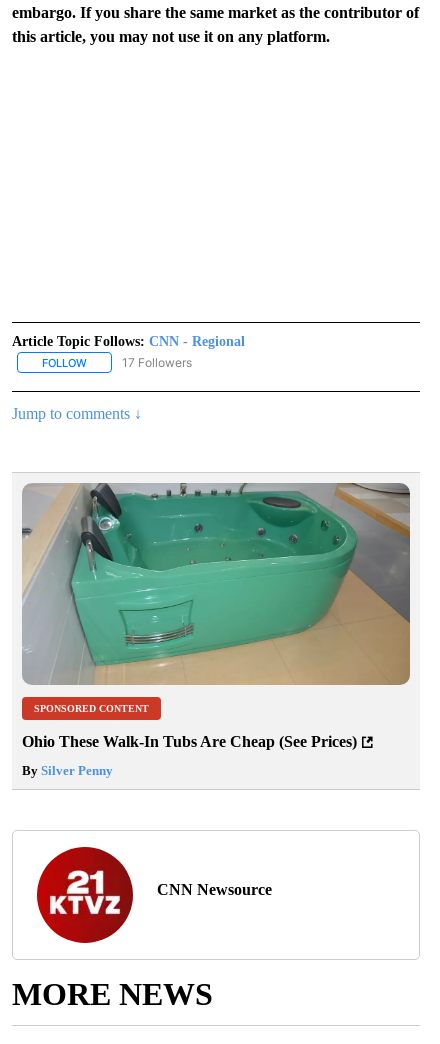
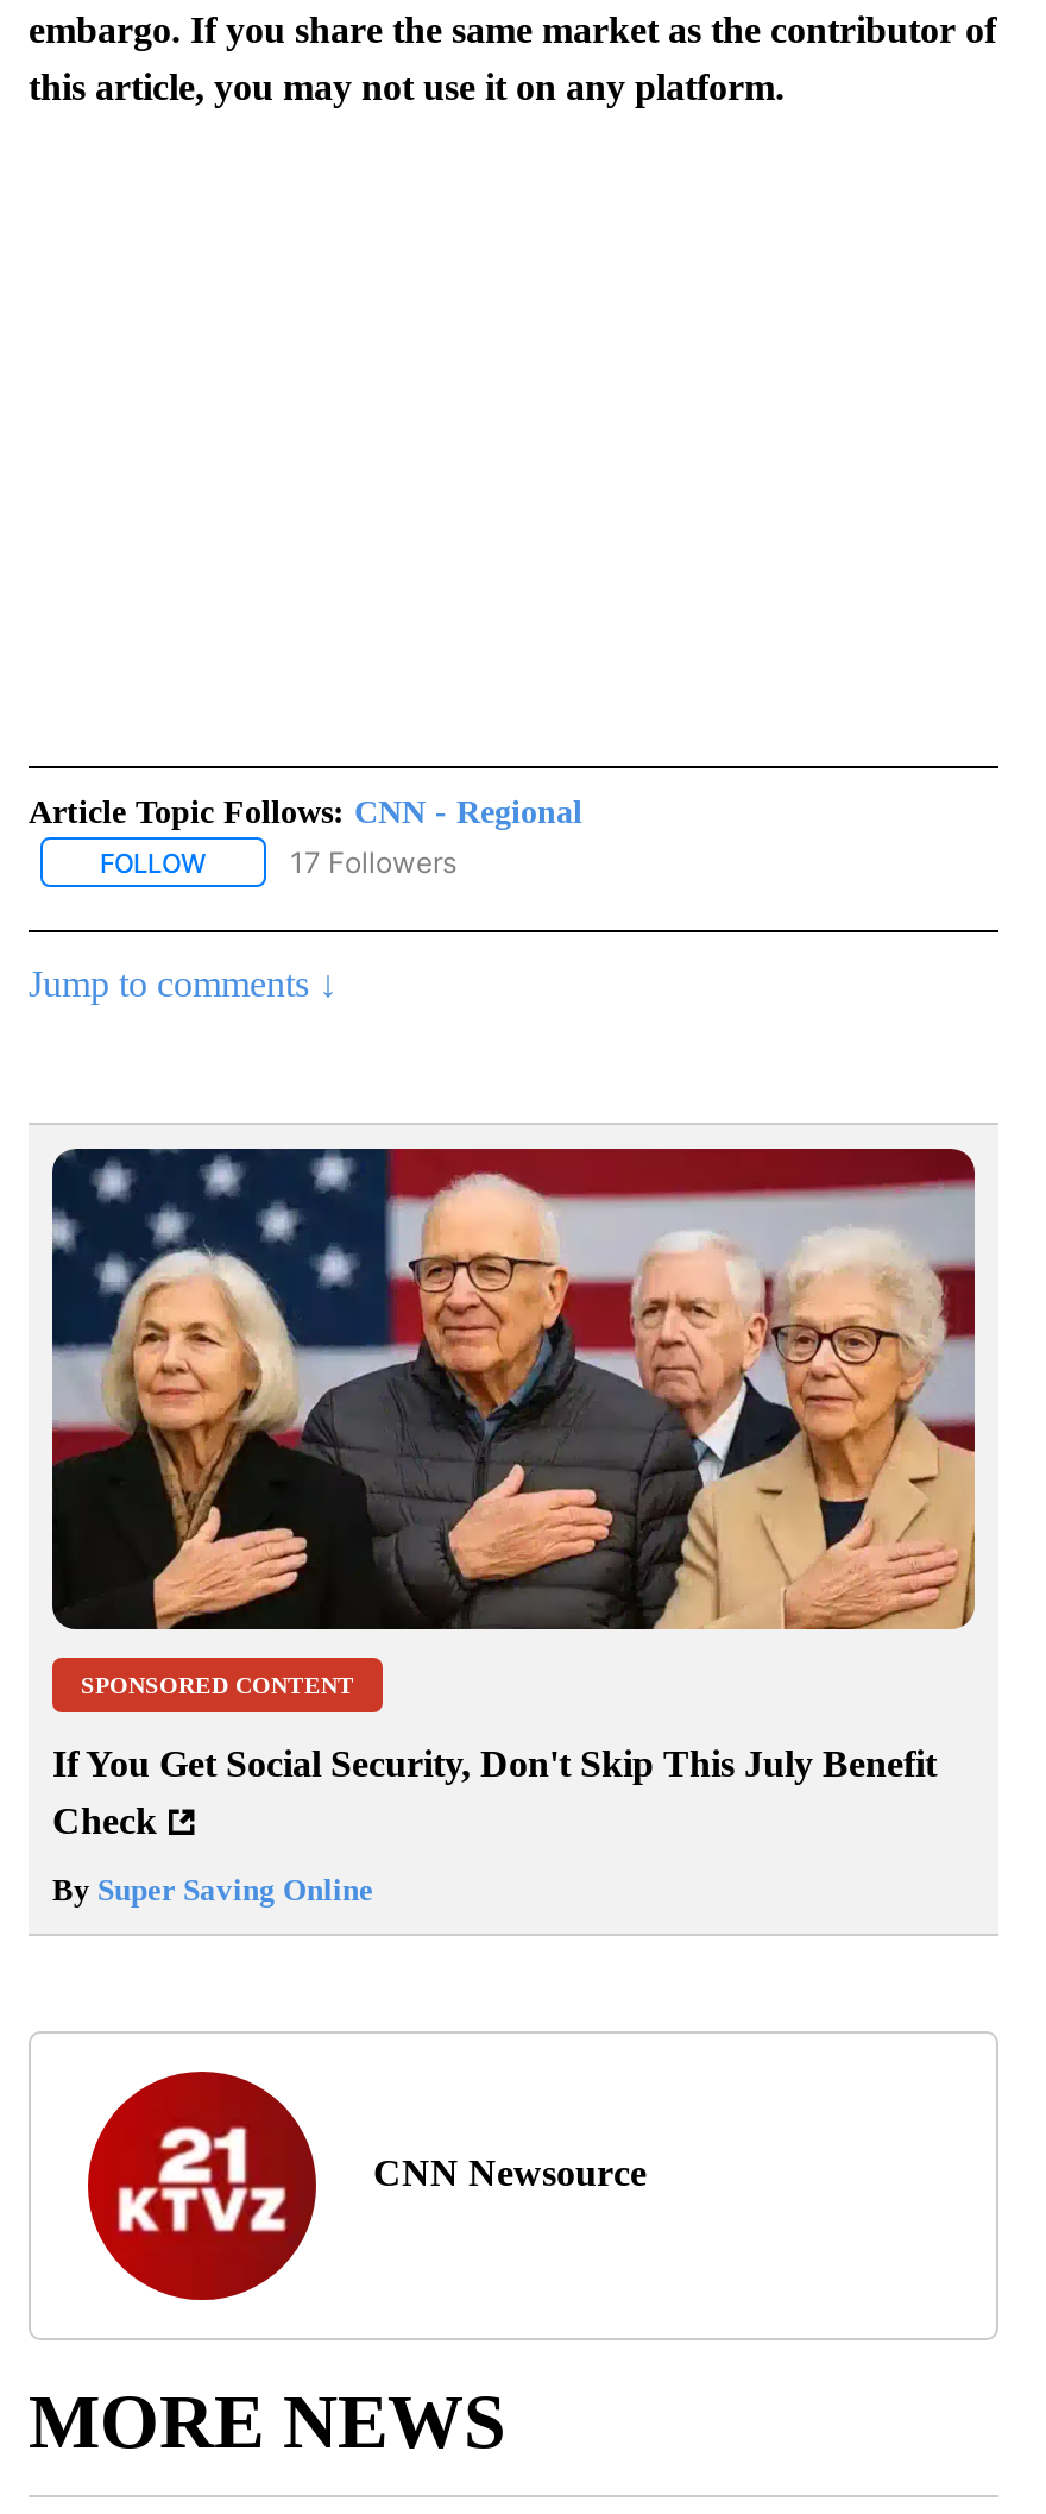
[22,482,411,685] [image] -> [50,1146,975,1632] [image]
[22,733,357,750] Ohio These Walk-In Tubs Are Cheap (See Prices) -> [52,1745,937,1842] If You Get Social Security, Don't Skip This July Benefit | Check
[22,763,113,778] By Silver Penny -> [52,1873,373,1909] By Super Saving Online

